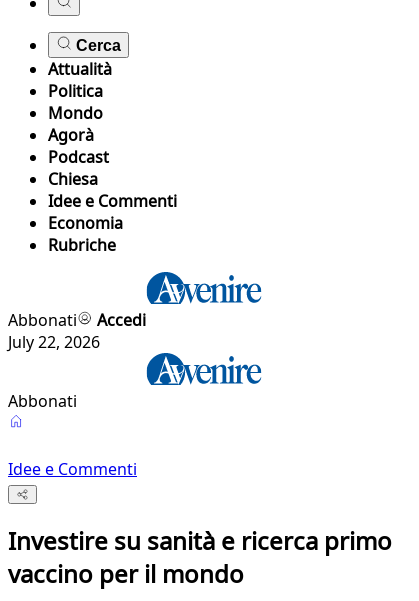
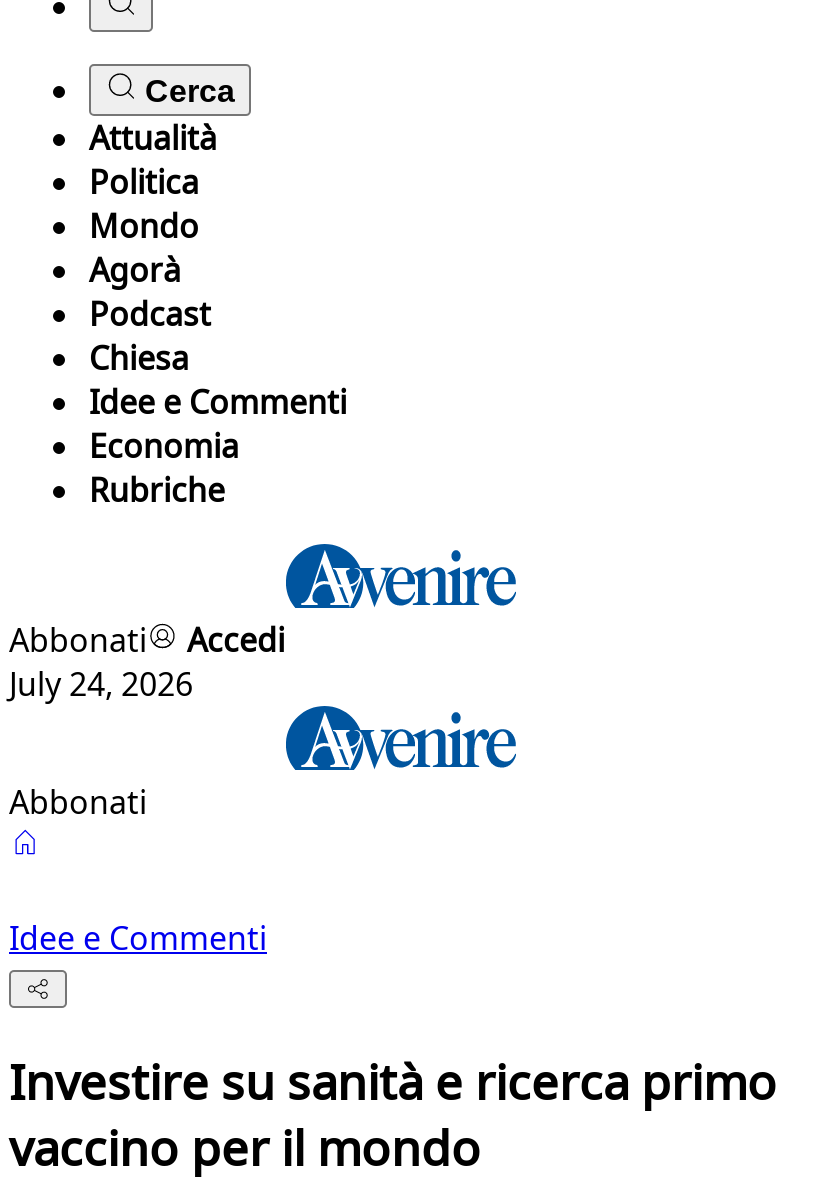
[8,331,100,353] July 22, 2026 -> [9,662,193,706] July 24, 2026

